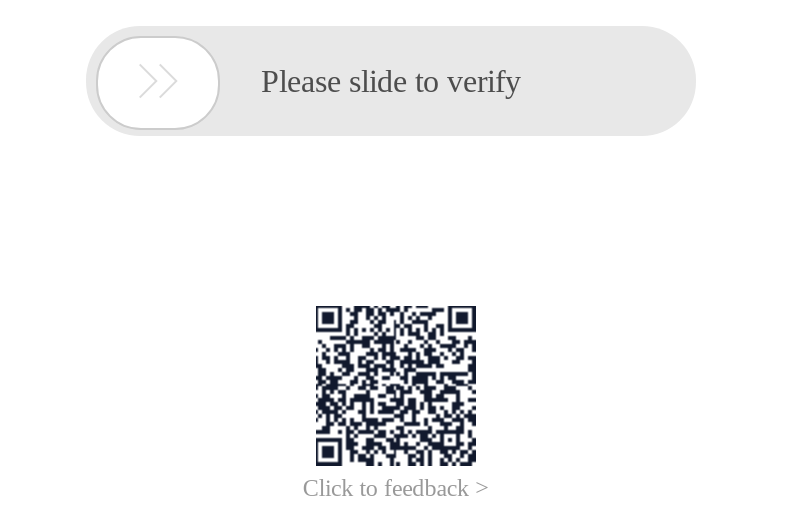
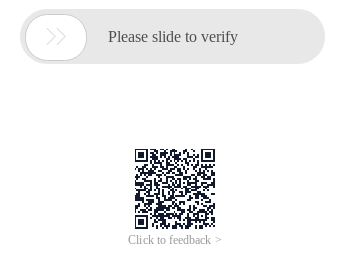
[314,304,478,468] [image] -> [134,148,215,230] [image]

